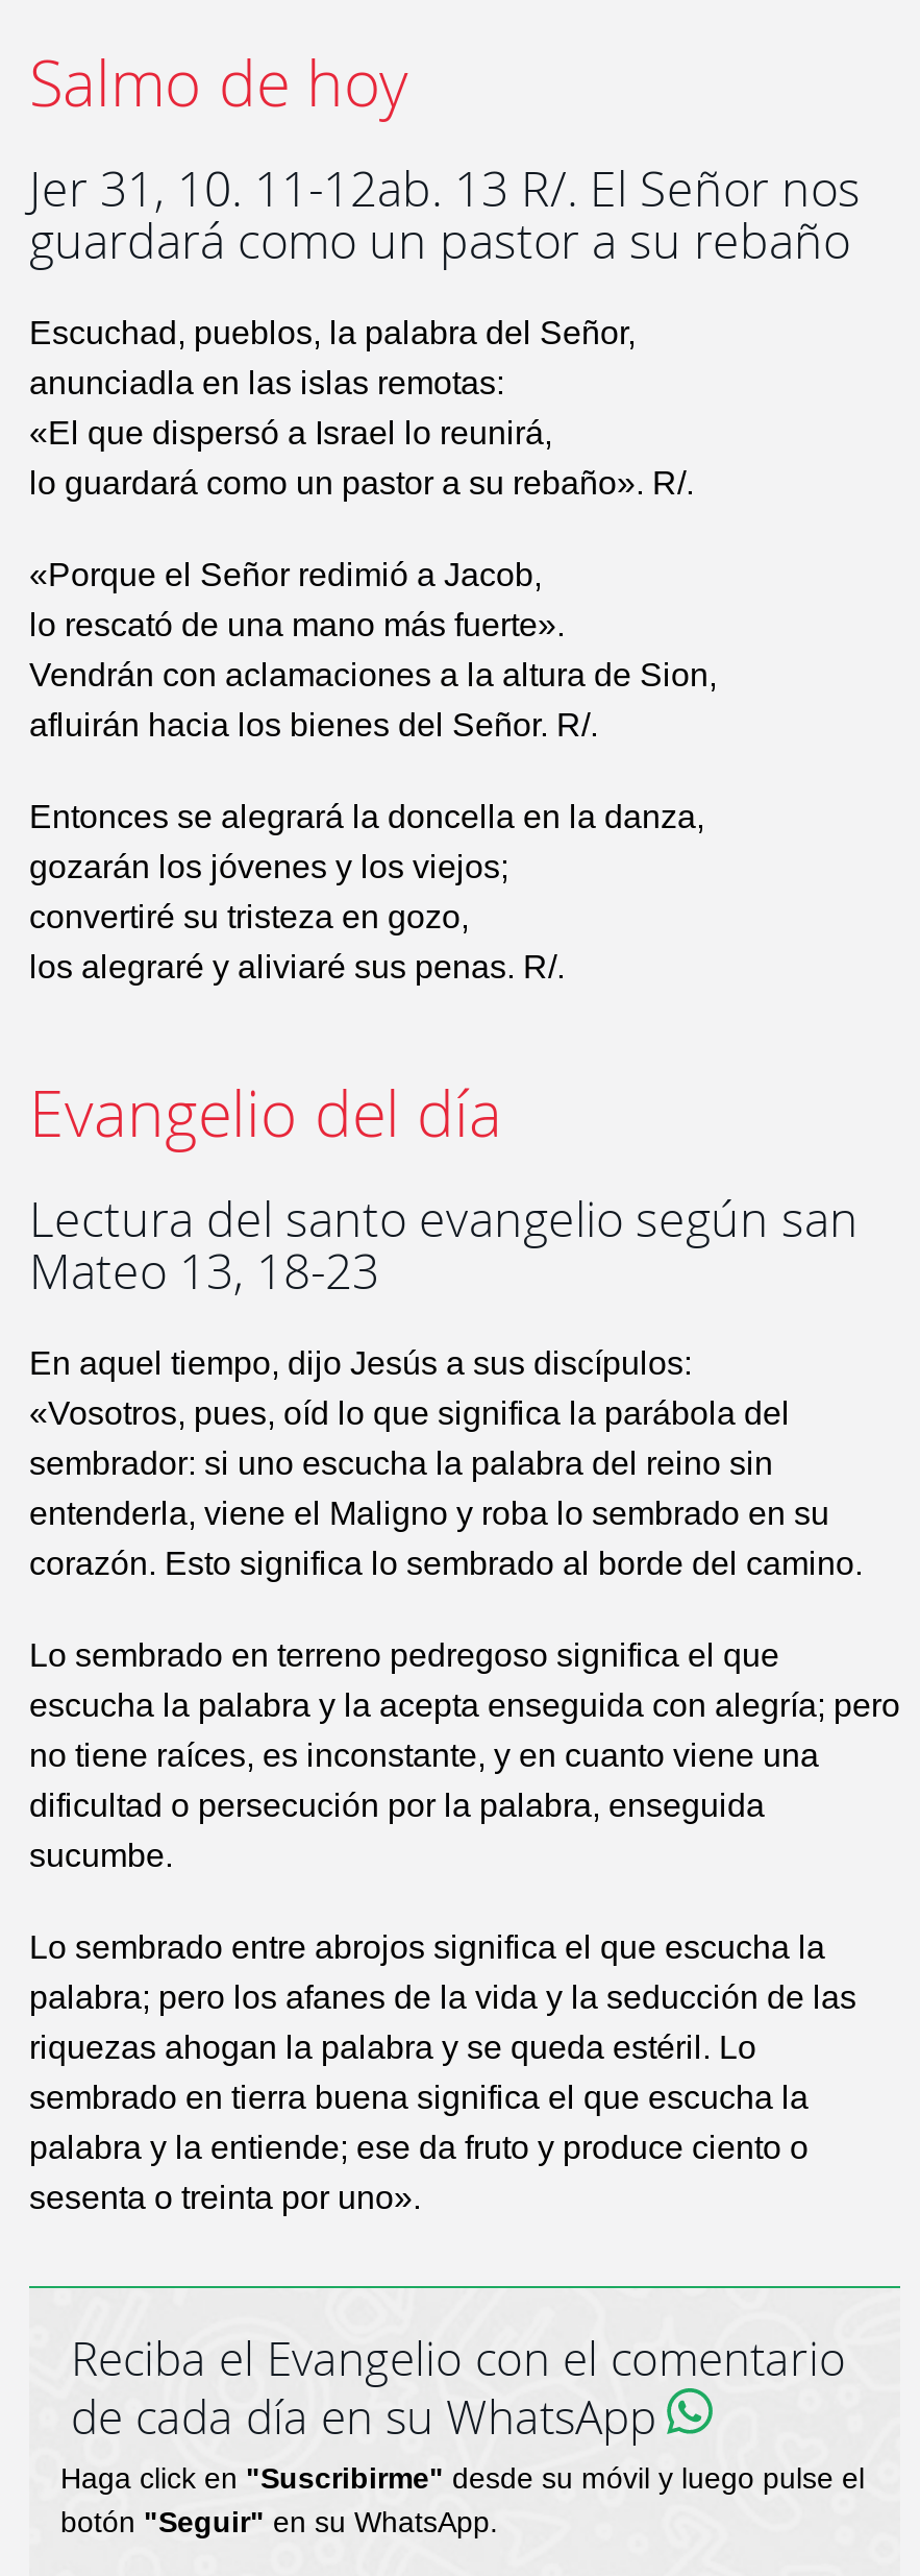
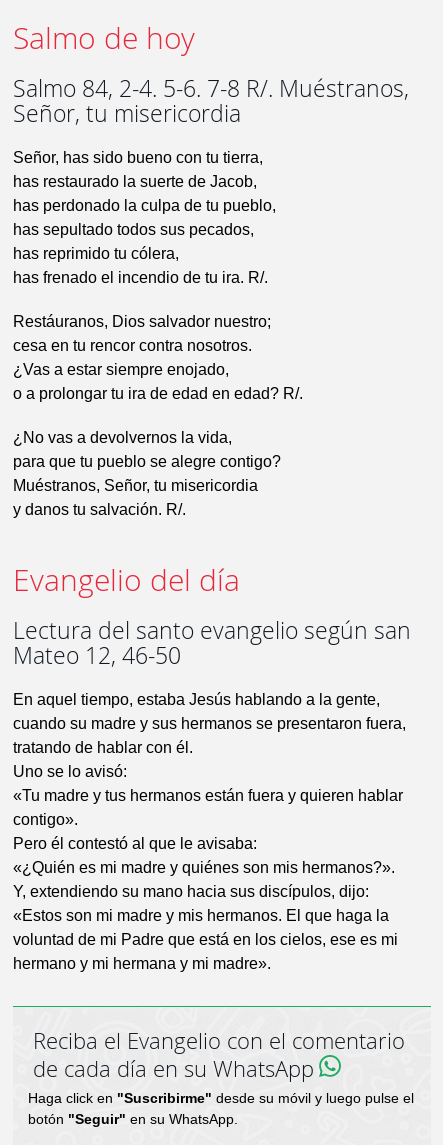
[29,157,861,274] Jer 31, 10. 11-12ab. 13 R/. El Señor nos | guardará como un pastor a su rebaño -> [13,73,409,129] Salmo 84, 2-4. 5-6. 7-8 R/. Muéstranos, | Señor, tu misericordia
[29,316,694,501] Escuchad, pueblos, la palabra del Señor, | anunciadla en las islas remotas: | «El que dispersó a Israel lo reunirá, | lo guardará como un pastor a su rebaño». R/. -> [13,149,276,286] Señor, has sido bueno con tu tierra, | has restaurado la suerte de Jacob, | has perdonado la culpa de tu pueblo, | has sepultado todos sus pecados, | has reprimido tu cólera, | has frenado el incendio de tu ira. R/.
[29,558,717,743] «Porque el Señor redimió a Jacob, | lo rescató de una mano más fuerte». | Vendrán con aclamaciones a la altura de Sion, | afluirán hacia los bienes del Señor. R/. -> [13,313,303,402] Restáuranos, Dios salvador nuestro; | cesa en tu rencor contra nosotros. | ¿Vas a estar siempre enojado, | o a prolongar tu ira de edad en edad? R/.
[29,799,704,985] Entonces se alegrará la doncella en la danza, | gozarán los jóvenes y los viejos; | convertiré su tristeza en gozo, | los alegraré y aliviaré sus penas. R/. -> [13,429,281,518] ¿No vas a devolvernos la vida, | para que tu pueblo se alegre contigo? | Muéstranos, Señor, tu misericordia | y danos tu salvación. R/.
moved [29,1073,859,1252] -> [13,560,411,646]: Evangelio del día | Lectura del santo evangelio según san
[29,1240,900,2216] Mateo 13, 18-23 | En aquel tiempo, dijo Jesús a sus discípulos: | «Vosotros, pues, oíd lo que significa la parábola del | sembrador: si uno escucha la palabra del reino sin | entenderla, viene el Maligno y roba lo sembrado en su | corazón. Esto significa lo sembrado al borde del camino. | Lo sembrado en terreno pedregoso significa el que | escucha la palabra y la acepta enseguida con alegría; pero | no tiene raíces, es inconstante, y en cuanto viene una | dificultad o persecución por la palabra, enseguida | sucumbe. | Lo sembrado entre abrojos significa el que escucha la | palabra; pero los afanes de la vida y la seducción de las | riquezas ahogan la palabra y se queda estéril. Lo | sembrado en tierra buena significa el que escucha la | palabra y la entiende; ese da fruto y produce ciento o | sesenta o treinta por uno». -> [13,640,406,972] Mateo 12, 46-50 | En aquel tiempo, estaba Jesús hablando a la gente, | cuando su madre y sus hermanos se presentaron fuera, | tratando de hablar con él. | Uno se lo avisó: | «Tu madre y tus hermanos están fuera y quieren hablar | contigo». | Pero él contestó al que le avisaba: | «¿Quién es mi madre y quiénes son mis hermanos?». | Y, extendiendo su mano hacia sus discípulos, dijo: | «Estos son mi madre y mis hermanos. El que haga la | voluntad de mi Padre que está en los cielos, ese es mi | hermano y mi hermana y mi madre».

